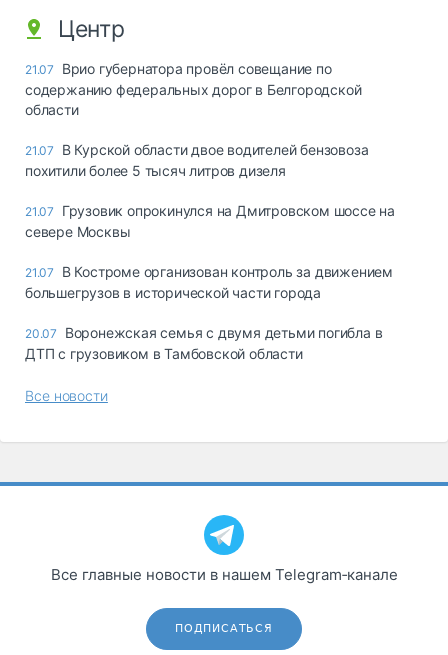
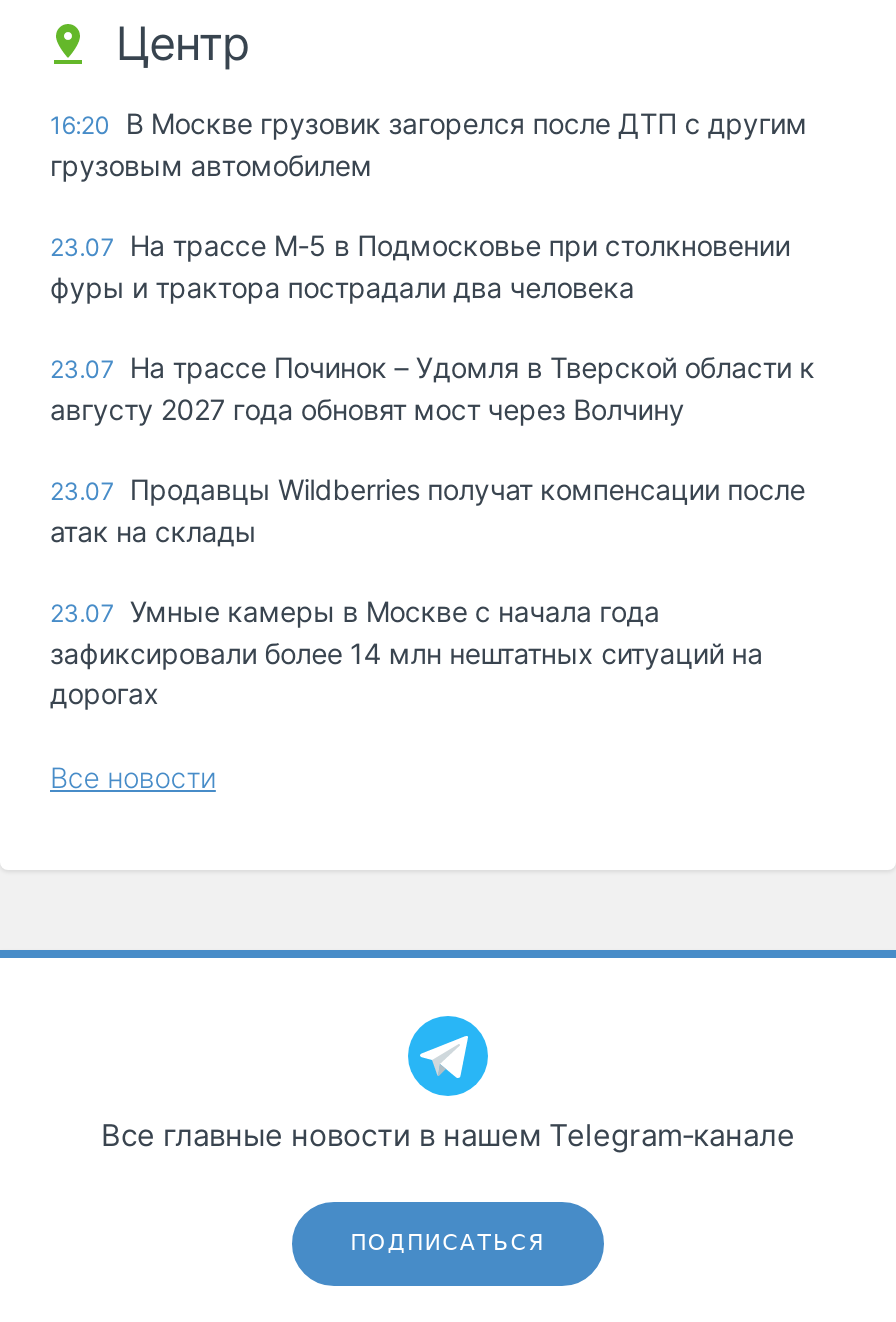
[25,60,361,118] 21.07 Врио губернатора провёл совещание по | содержанию федеральных дорог в Белгородской | области -> [50,106,807,182] 16:20 В Москве грузовик загорелся после ДТП с другим | грузовым автомобилем
[25,141,368,179] 21.07 В Курской области двое водителей бензовоза | похитили более 5 тысяч литров дизеля -> [50,228,790,304] 23.07 На трассе М-5 в Подмосковье при столкновении | фуры и трактора пострадали два человека
[25,202,395,240] 21.07 Грузовик опрокинулся на Дмитровском шоссе на | севере Москвы -> [50,350,815,426] 23.07 На трассе Починок – Удомля в Тверской области к | августу 2027 года обновят мост через Волчину
[25,263,393,301] 21.07 В Костроме организован контроль за движением | большегрузов в исторической части города -> [50,472,805,548] 23.07 Продавцы Wildberries получат компенсации после | атак на склады
[25,324,382,362] 20.07 Воронежская семья с двумя детьми погибла в | ДТП с грузовиком в Тамбовской области -> [50,594,763,710] 23.07 Умные камеры в Москве с начала года | зафиксировали более 14 млн нештатных ситуаций на | дорогах

